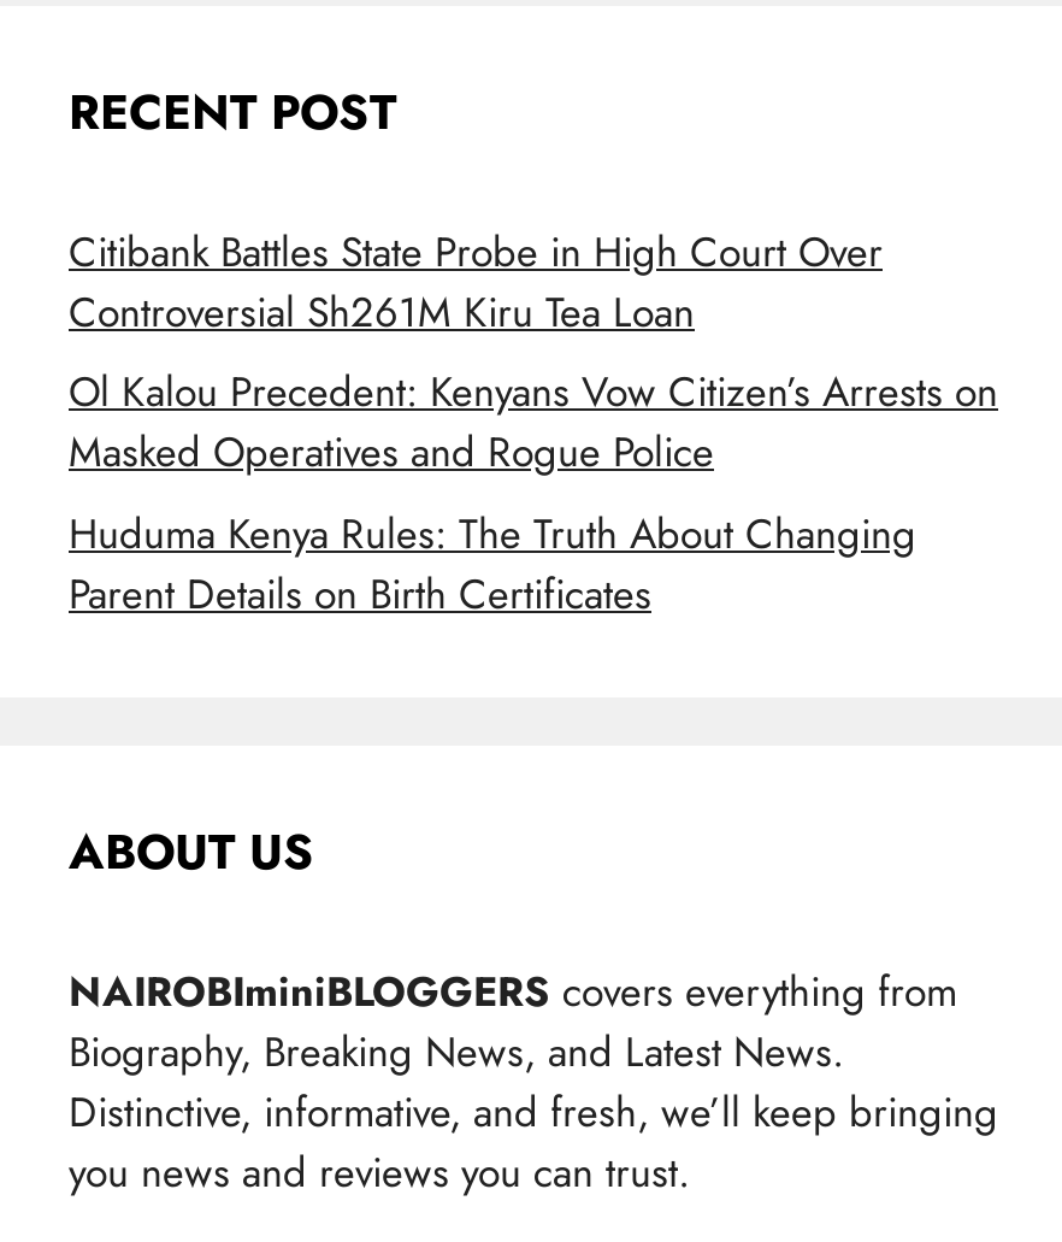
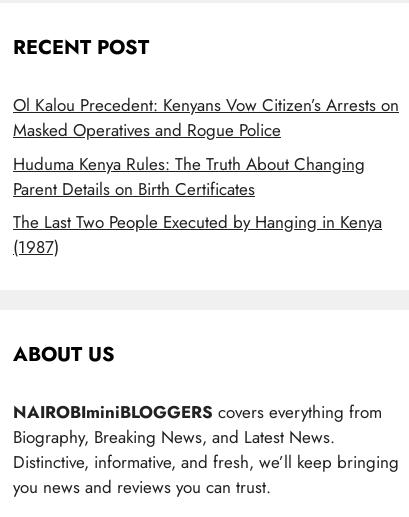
[69,221,883,339] Citibank Battles State Probe in High Court Over | Controversial Sh261M Kiru Tea Loan -> none
moved [69,362,998,621] -> [13,93,399,201]: Ol Kalou Precedent: Kenyans Vow Citizen’s Arrests on | Masked Operatives and Rogue Police | Huduma Kenya Rules: The Truth About Changing | Parent Details on Birth Certificates
none -> [13,210,382,259] The Last Two People Executed by Hanging in Kenya | (1987)

